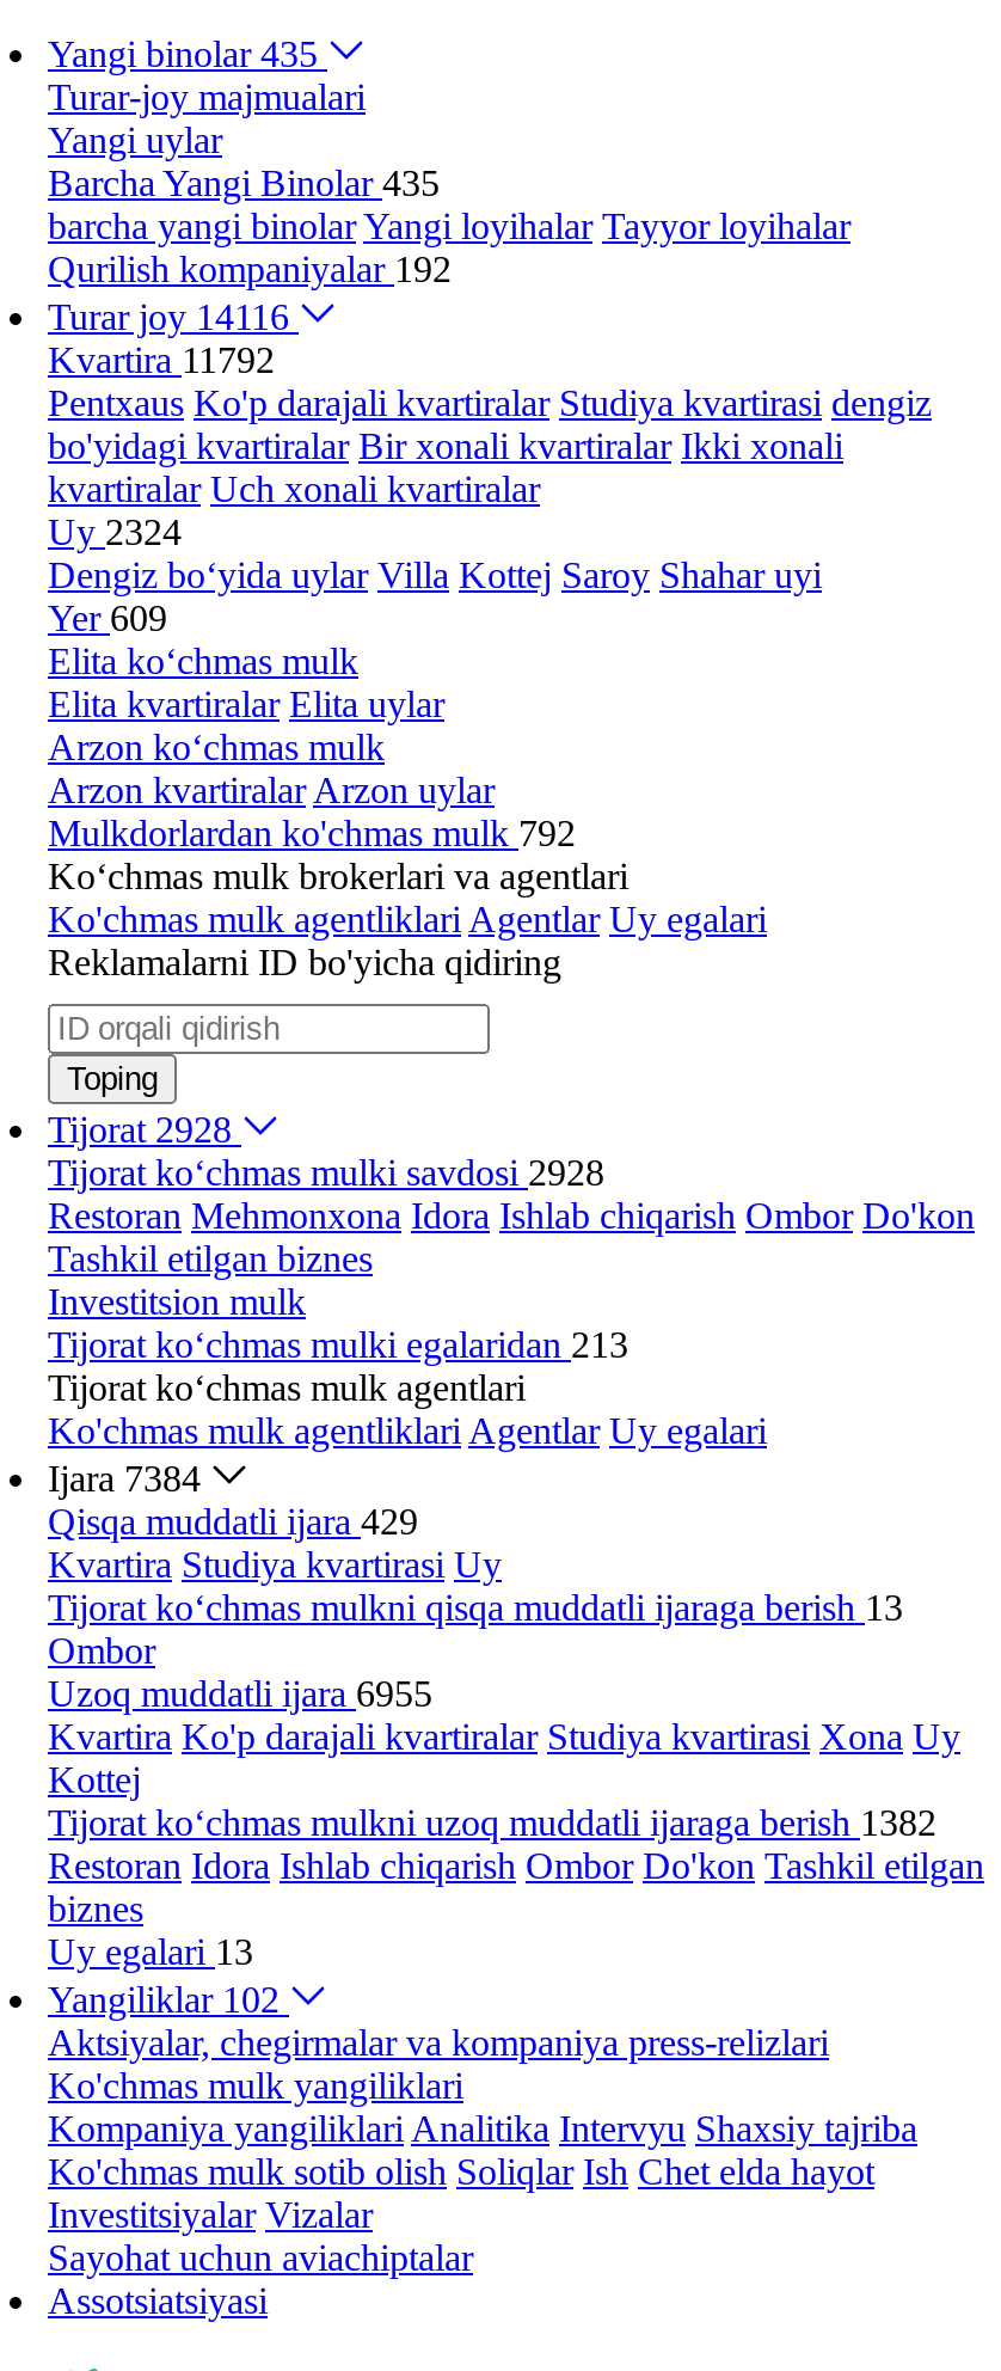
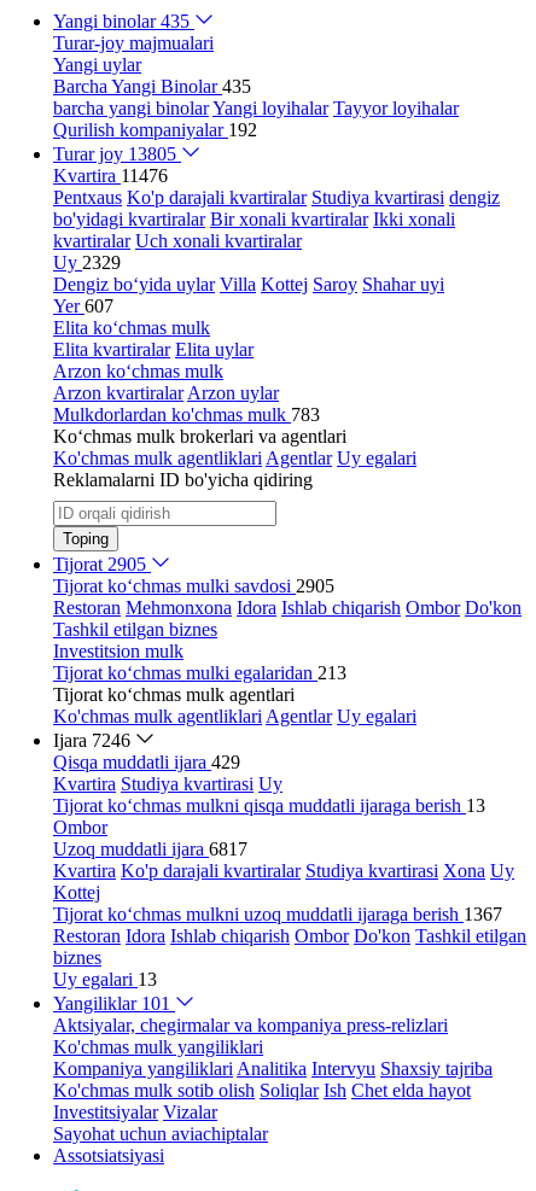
[48,296,289,337] Turar joy 14116 -> [53,144,176,164] Turar joy 13805
[48,339,275,380] Kvartira 11792 -> [53,165,168,186] Kvartira 11476
[48,511,182,552] Uy 2324 -> [53,252,121,273] Uy 2329
[48,598,167,638] Yer 609 -> [53,296,113,316] Yer 607
[48,813,576,853] Mulkdorlardan ko'chmas mulk 792 -> [53,404,320,425] Mulkdorlardan ko'chmas mulk 783
[48,1109,232,1150] Tijorat 2928 -> [53,554,146,574] Tijorat 2905
[48,1152,604,1193] Tijorat ko‘chmas mulki savdosi 2928 -> [53,576,334,596] Tijorat ko‘chmas mulki savdosi 2905
[48,1458,201,1499] Ijara 7384 -> [53,730,130,751] Ijara 7246
[48,1673,432,1714] Uzoq muddatli ijara 6955 -> [53,839,247,859] Uzoq muddatli ijara 6817
[48,1802,936,1843] Tijorat ko‘chmas mulkni uzoq muddatli ijaraga berish 1382 -> [53,904,502,924] Tijorat ko‘chmas mulkni uzoq muddatli ijaraga berish 1367
[48,1979,280,2020] Yangiliklar 102 -> [53,993,170,1014] Yangiliklar 101

